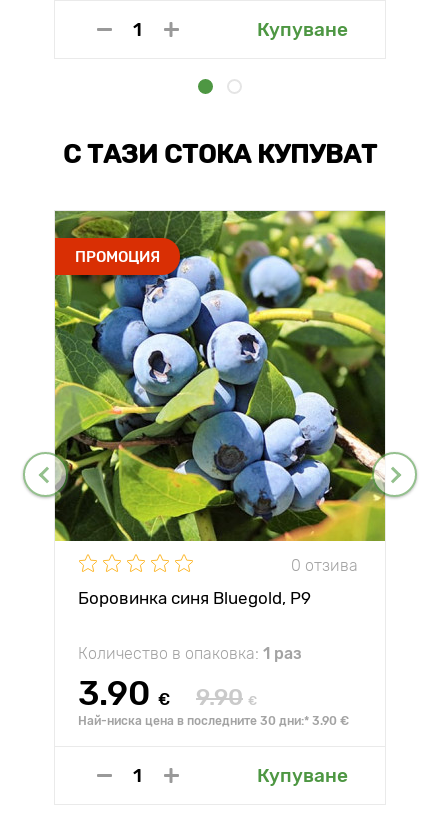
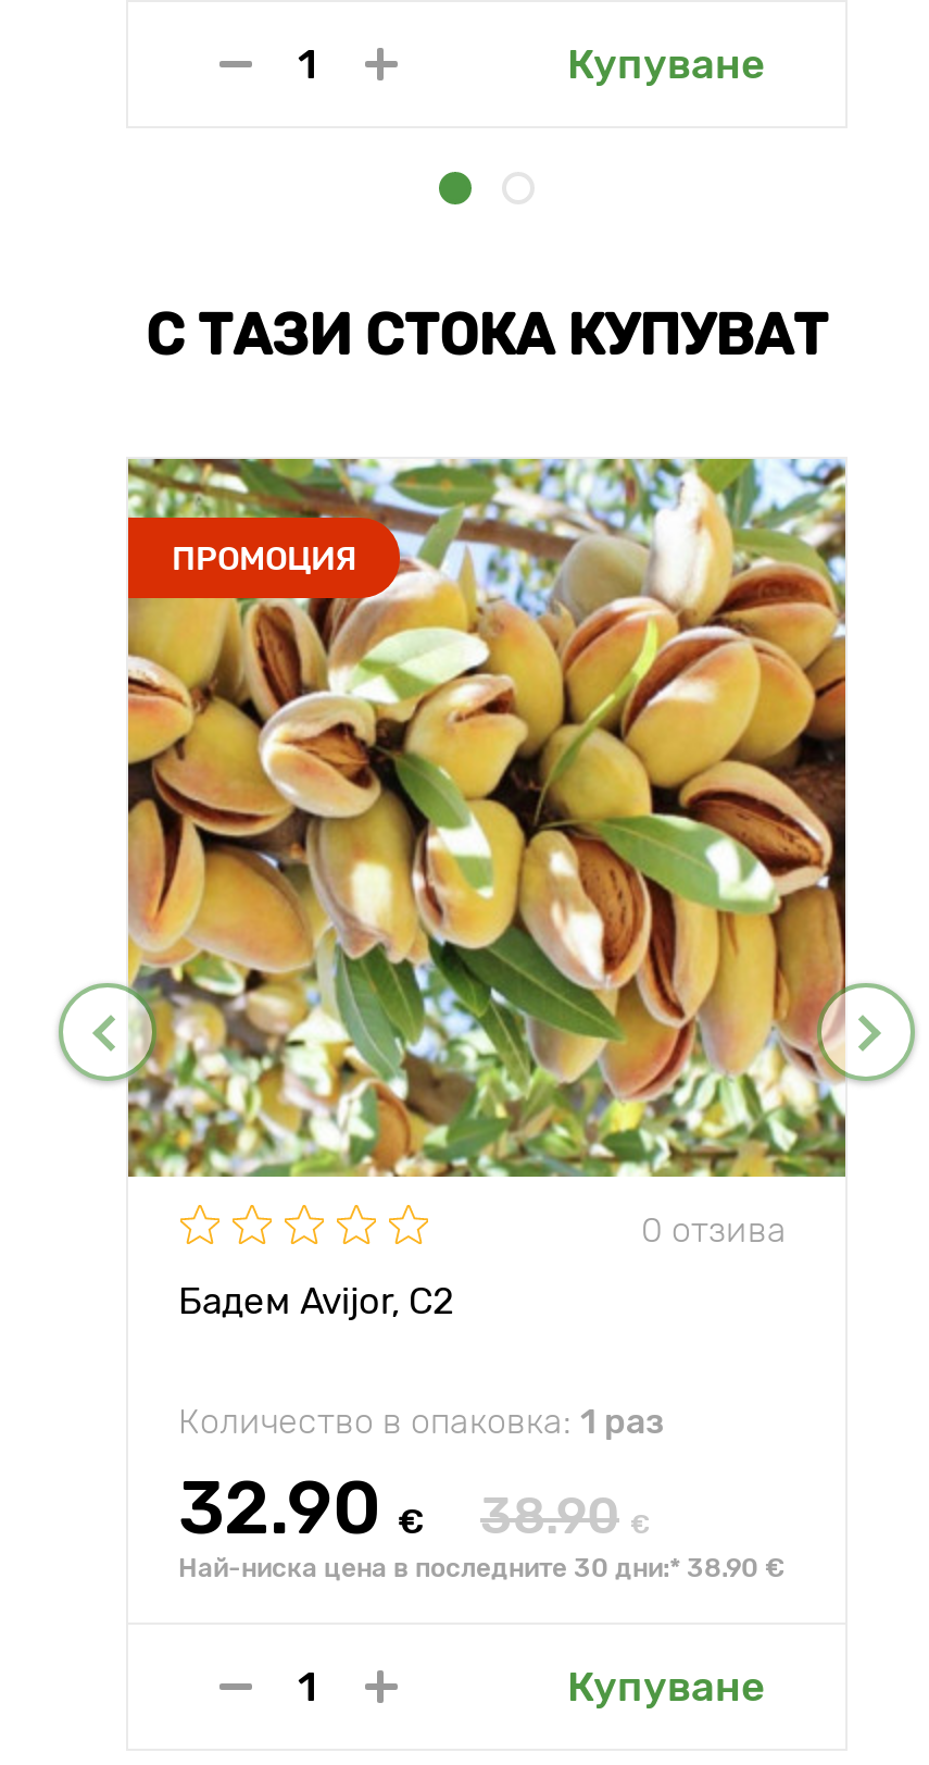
[54,210,386,542] [image] -> [126,457,848,1179] [image]
[78,588,311,608] Боровинка синя Bluegold, P9 -> [178,1279,454,1322] Бадем Avijor, С2
[78,673,170,714] 3.90 € -> [178,1464,424,1553] 32.90 €
[196,683,257,711] 9.90 € -> [480,1486,650,1546] 38.90 €
[78,714,349,728] Най-ниска цена в последните 30 дни:* 3.90 € -> [178,1553,784,1583] Най-ниска цена в последните 30 дни:* 38.90 €

